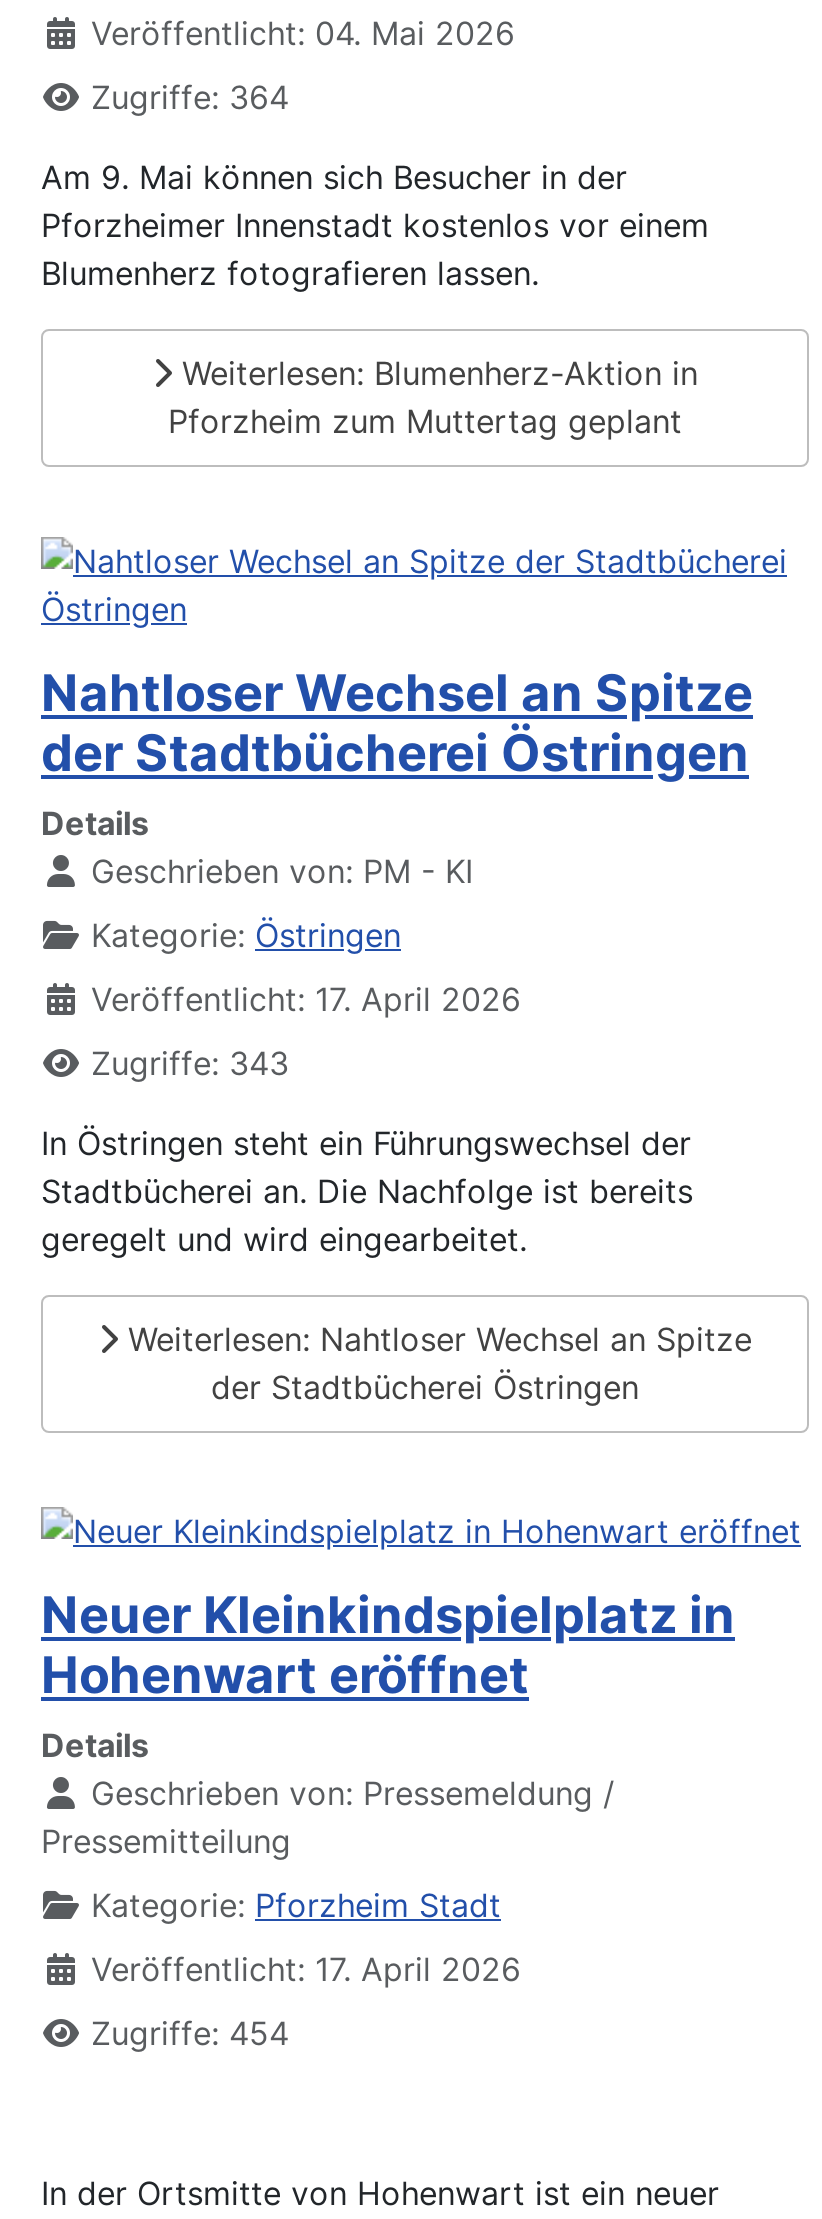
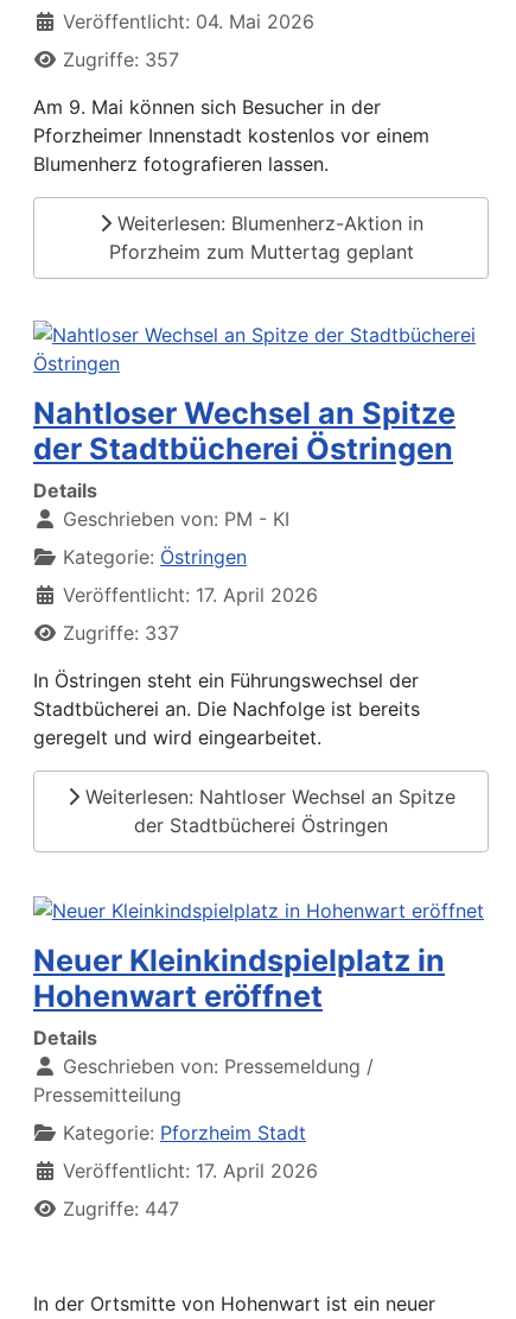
[91,76,289,116] Zugriffe: 364 -> [63,47,179,71] Zugriffe: 357
[91,1043,289,1083] Zugriffe: 343 -> [63,621,179,644] Zugriffe: 337
[91,2012,289,2052] Zugriffe: 454 -> [63,1196,179,1220] Zugriffe: 447

